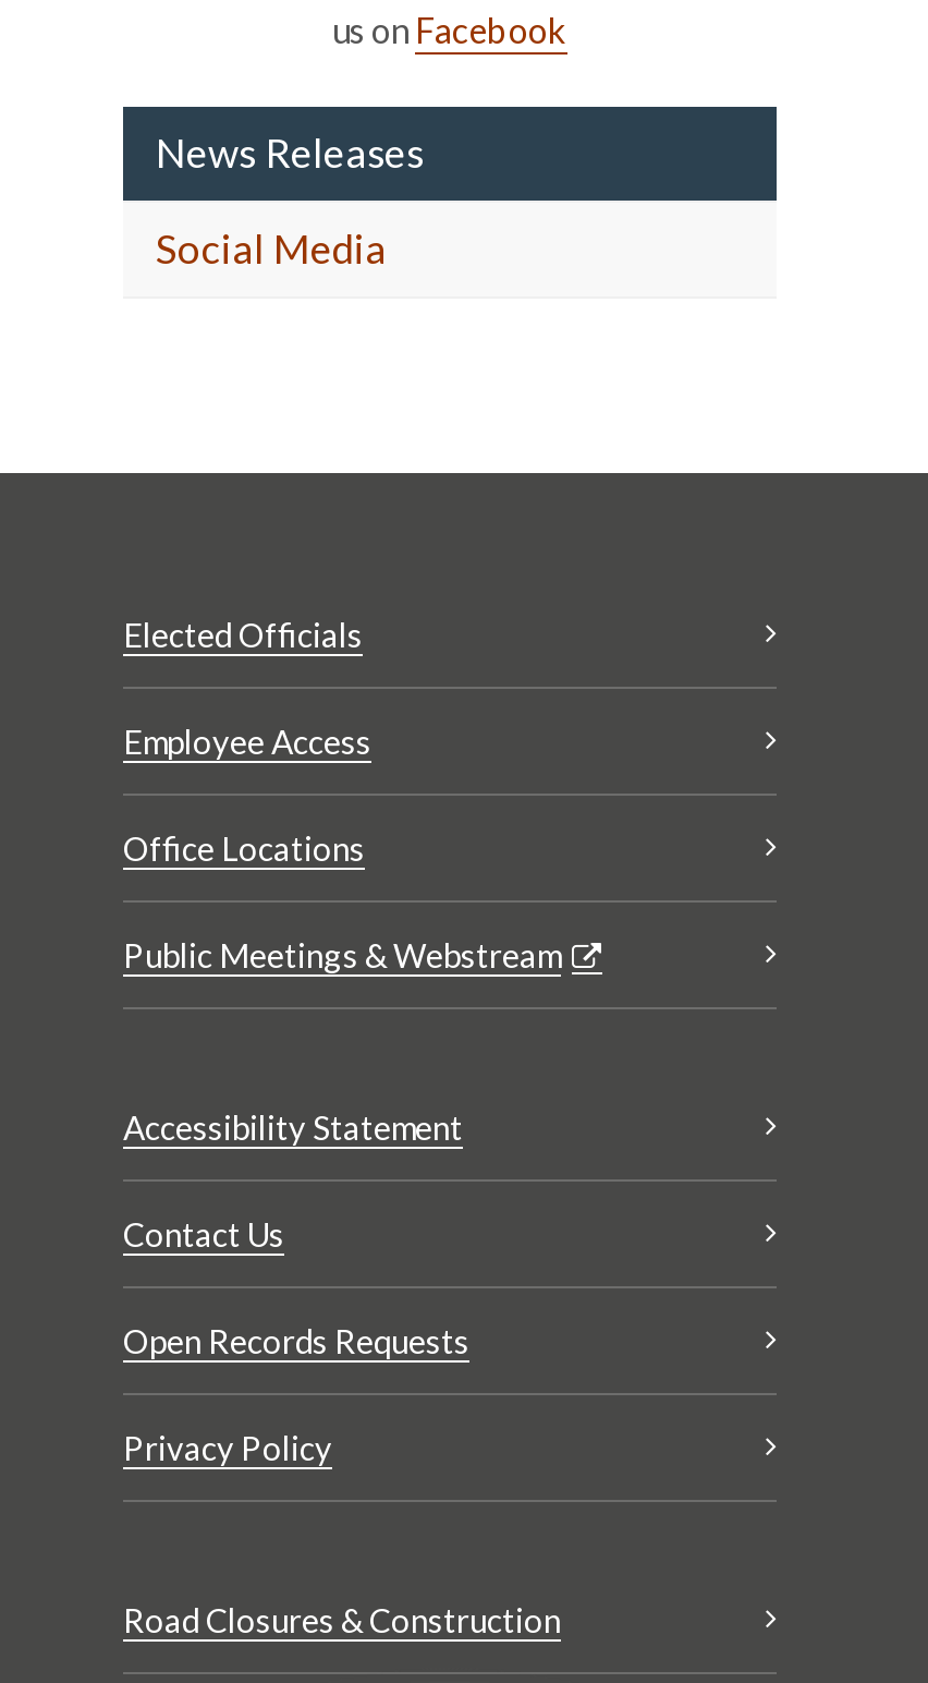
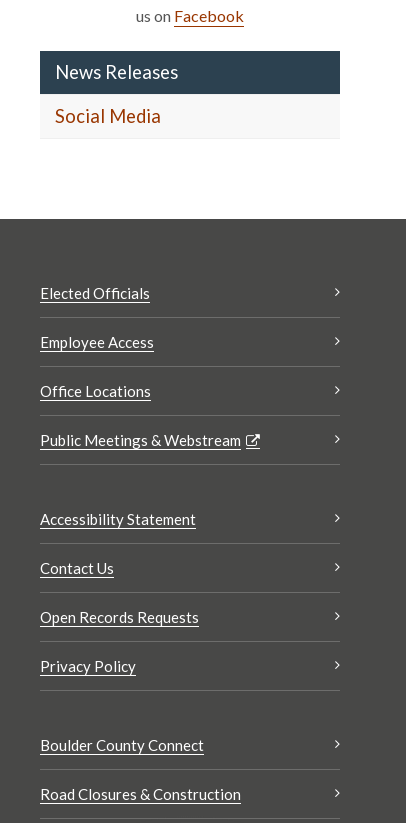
none -> [40,736,204,754] Boulder County Connect

